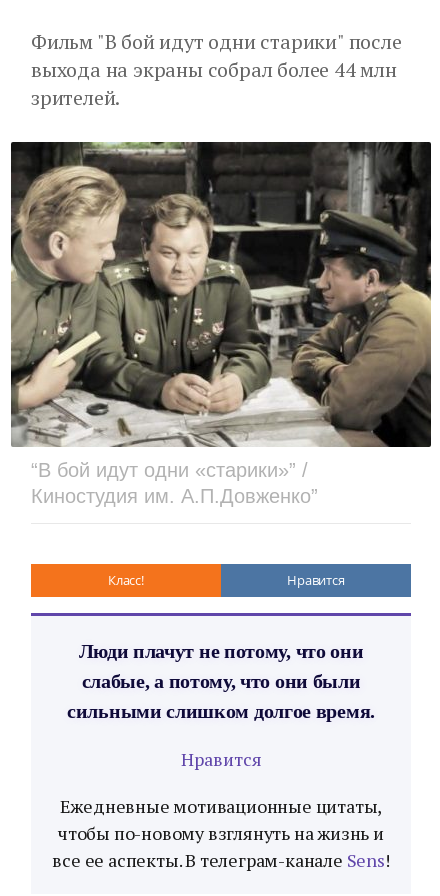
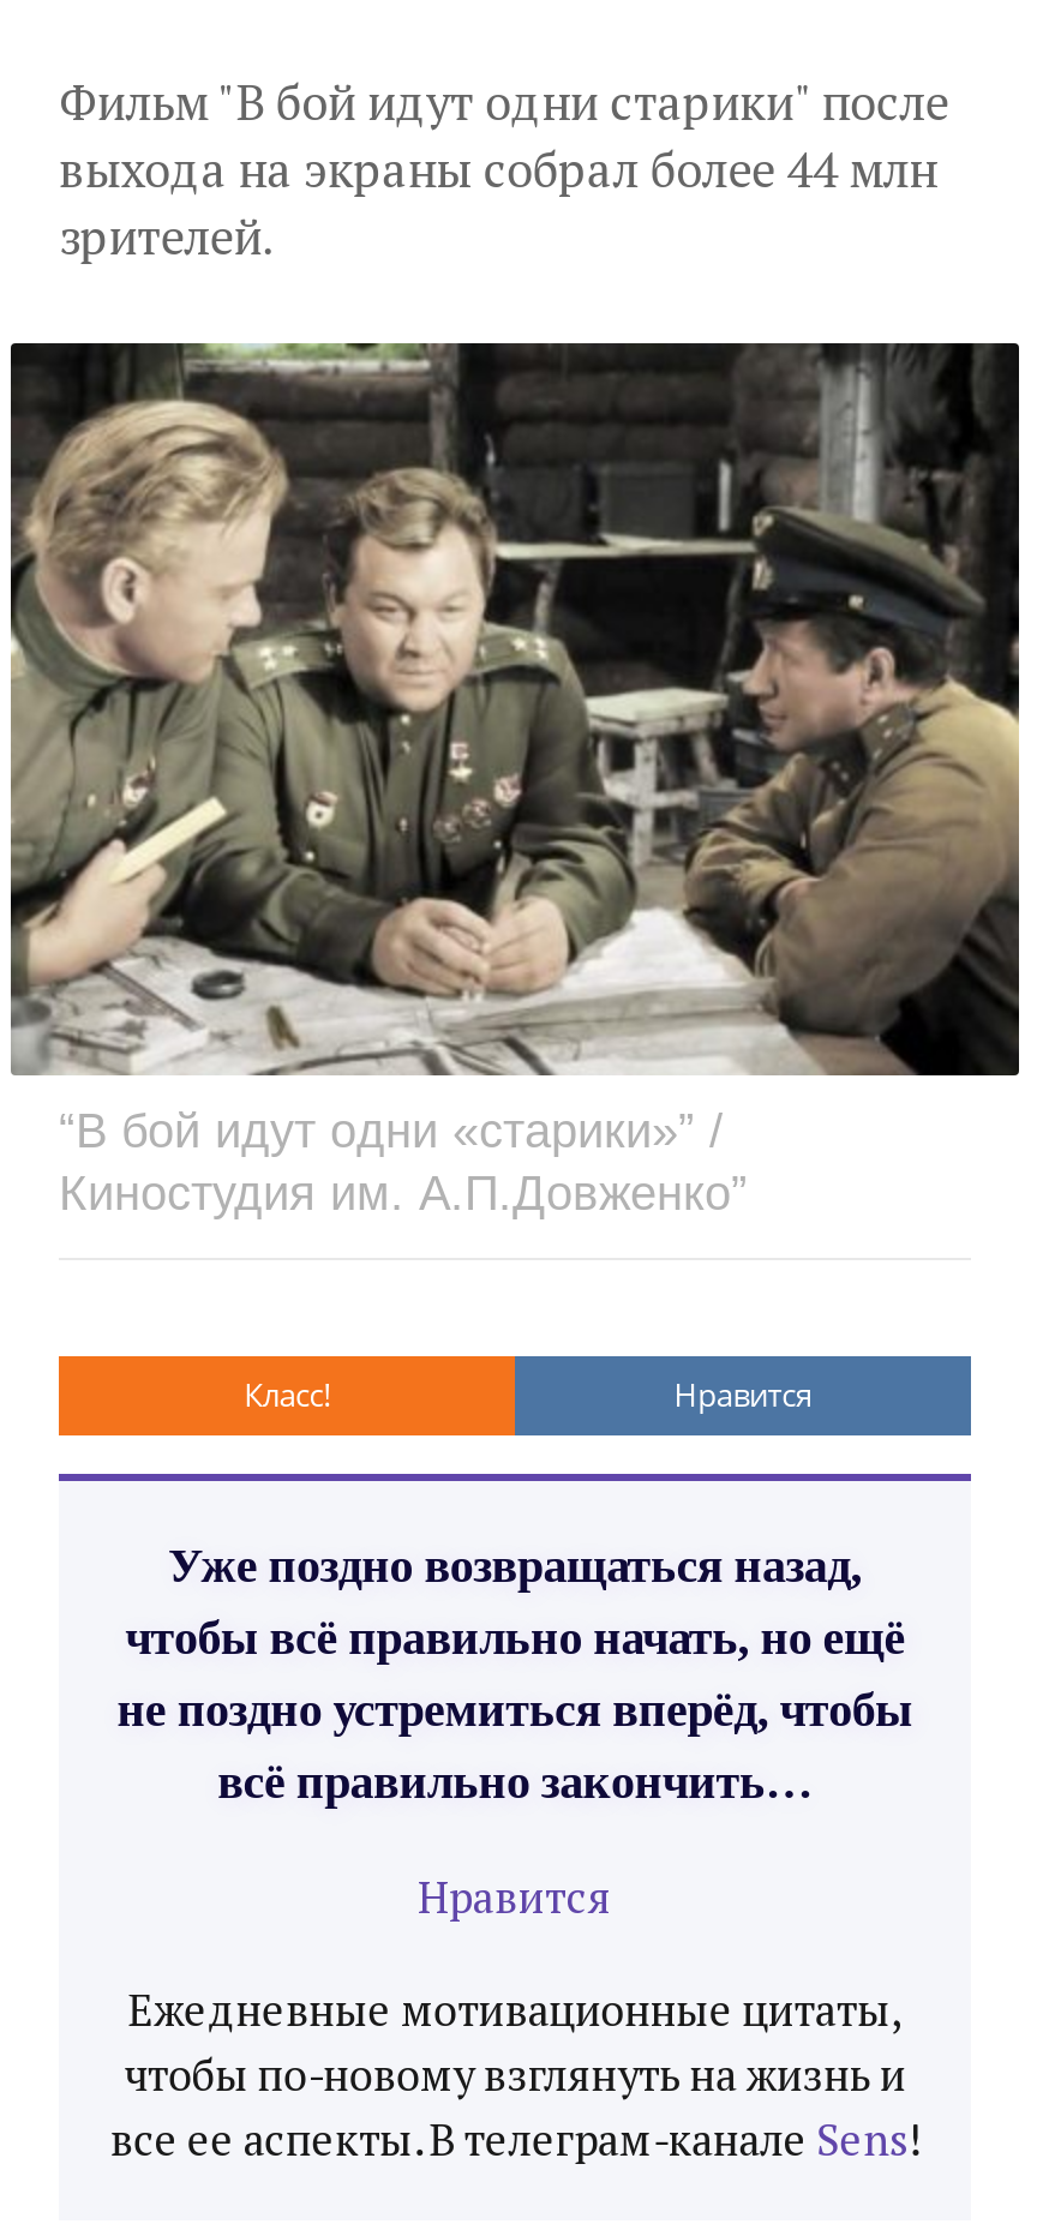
[67,640,375,722] Люди плачут не потому, что они | слабые, а потому, что они были | сильными слишком долгое время. -> [117,1539,913,1808] Уже поздно возвращаться назад, | чтобы всё правильно начать, но ещё | не поздно устремиться вперёд, чтобы | всё правильно закончить…

